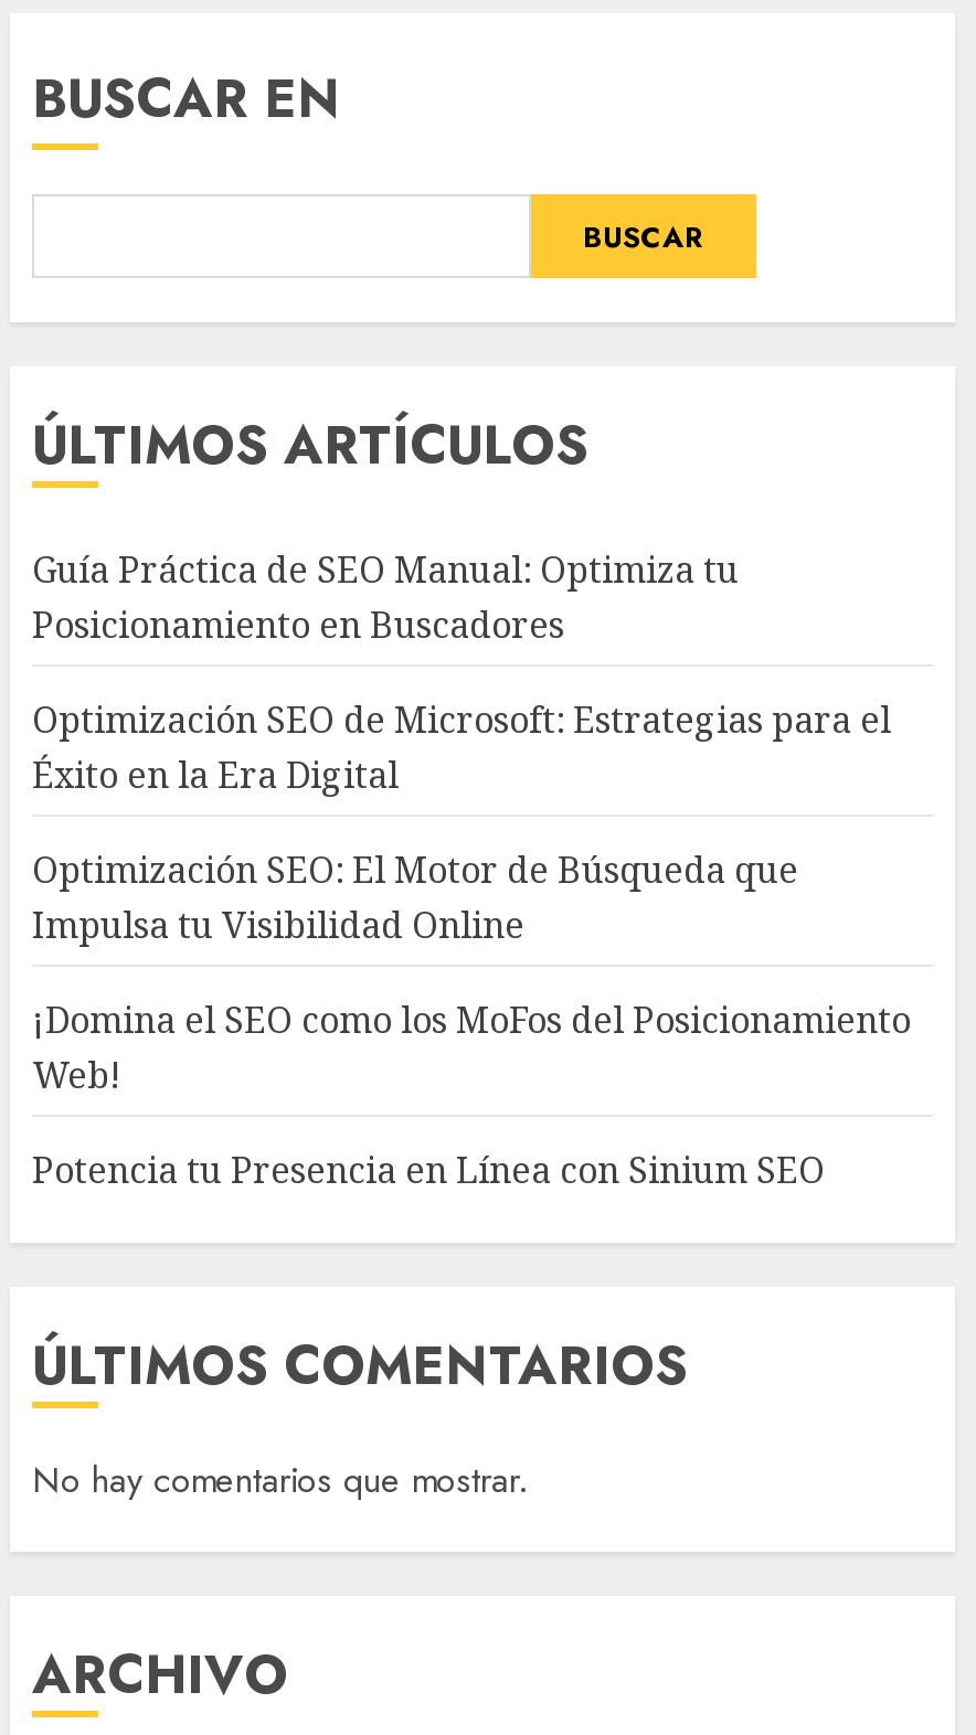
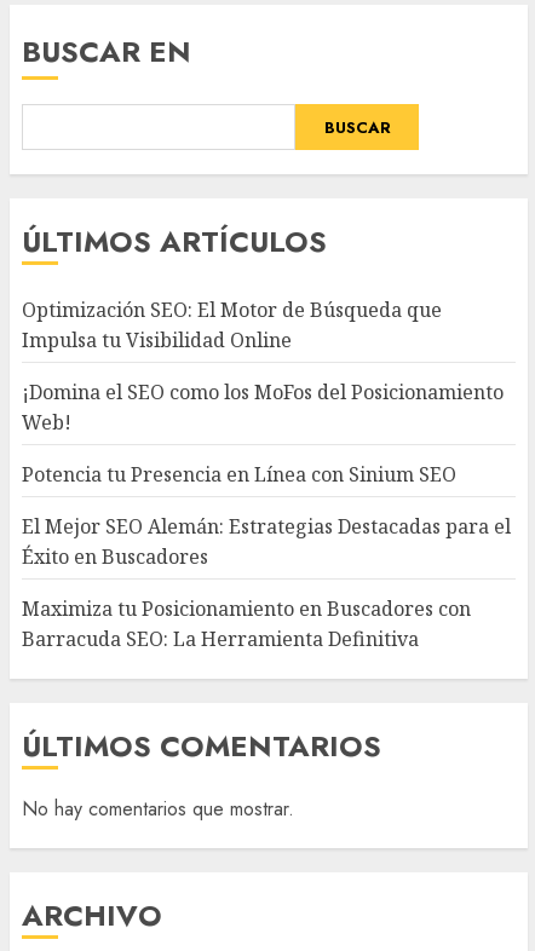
[32,545,891,799] Guía Práctica de SEO Manual: Optimiza tu | Posicionamiento en Buscadores | Optimización SEO de Microsoft: Estrategias para el | Éxito en la Era Digital -> none
moved [32,845,911,1194] -> [22,296,504,488]: Optimización SEO: El Motor de Búsqueda que | Impulsa tu Visibilidad Online | ¡Domina el SEO como los MoFos del Posicionamiento | Web! | Potencia tu Presencia en Línea con Sinium SEO
none -> [22,513,511,652] El Mejor SEO Alemán: Estrategias Destacadas para el | Éxito en Buscadores | Maximiza tu Posicionamiento en Buscadores con | Barracuda SEO: La Herramienta Definitiva

